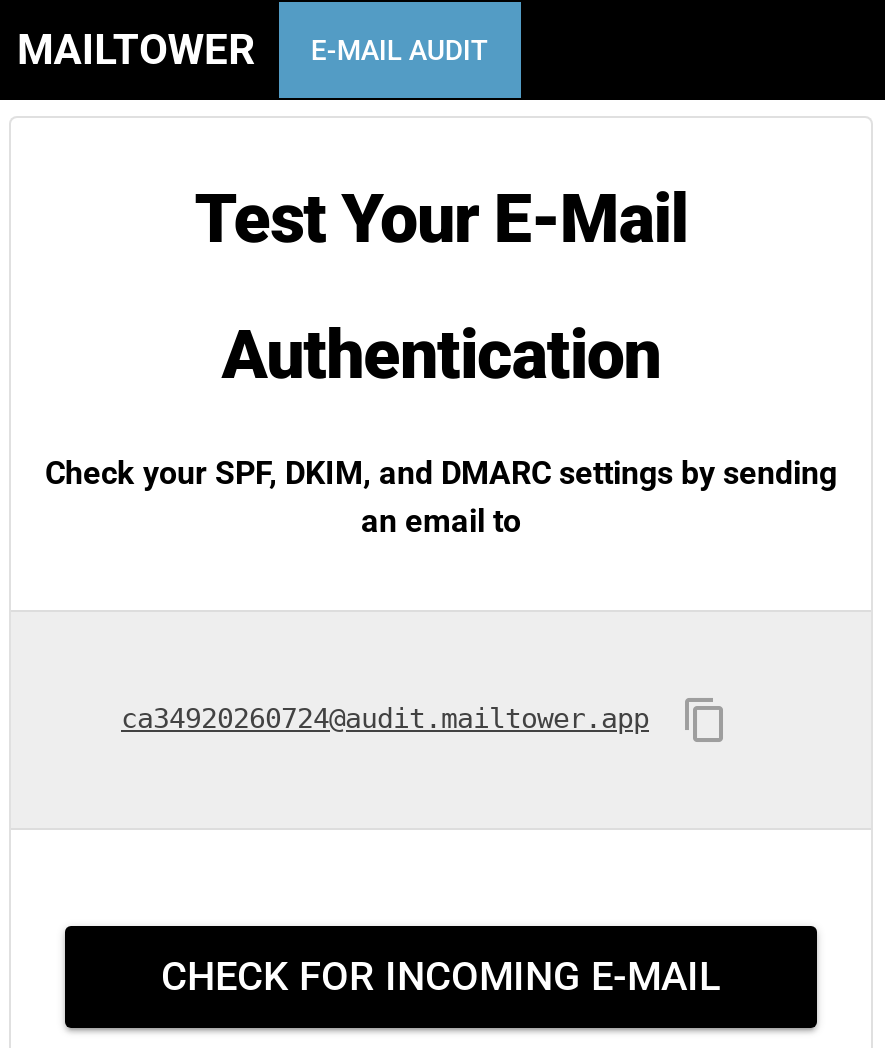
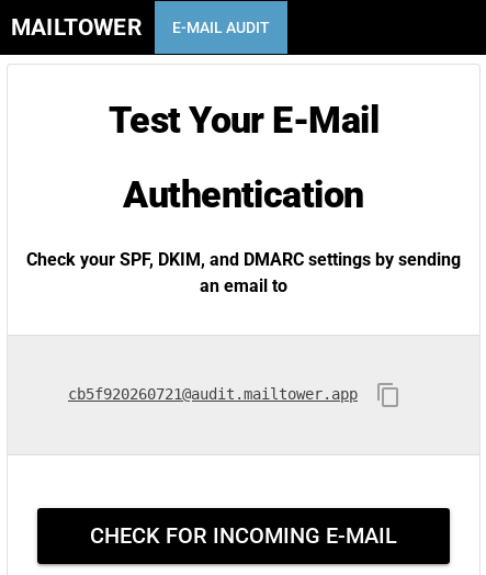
[121,702,649,734] ca34920260724@audit.mailtower.app -> [68,385,358,403] cb5f920260721@audit.mailtower.app

